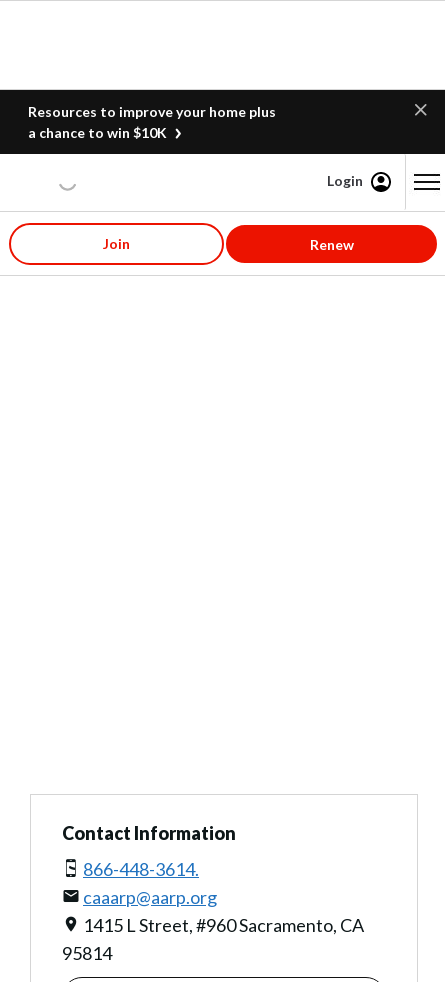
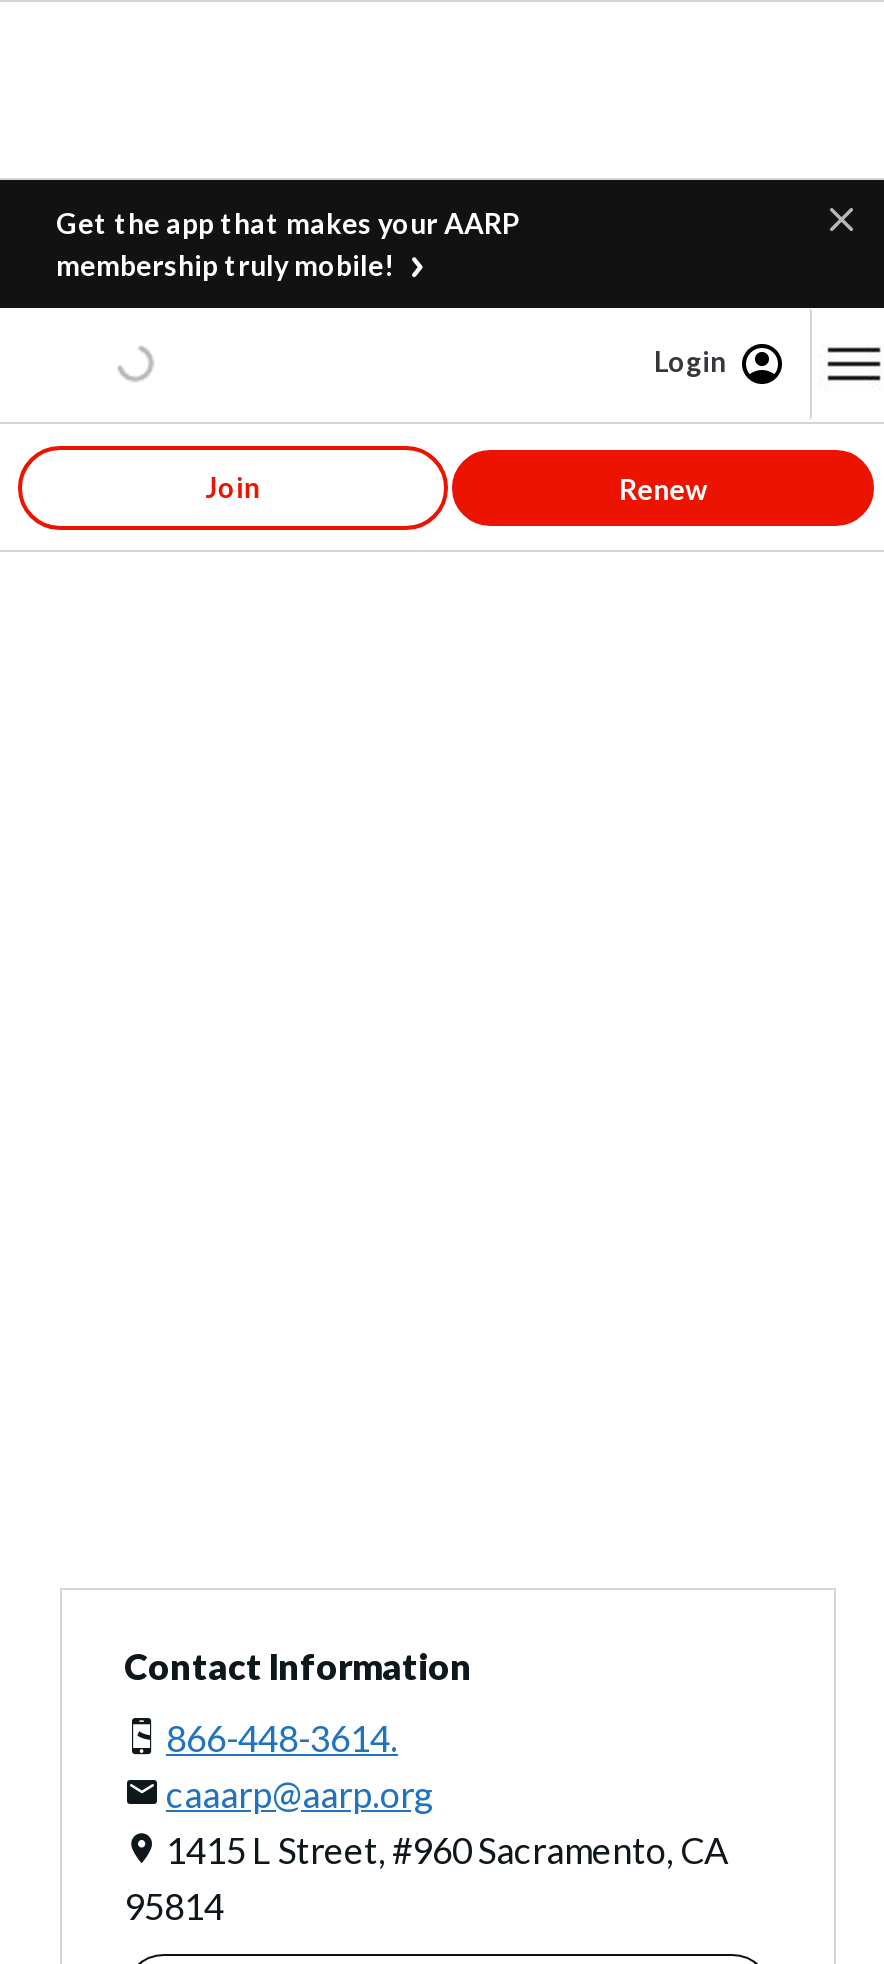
[28,103,276,141] Resources to improve your home plus | a chance to win $10K -> [56,206,520,282] Get the app that makes your AARP | membership truly mobile!

